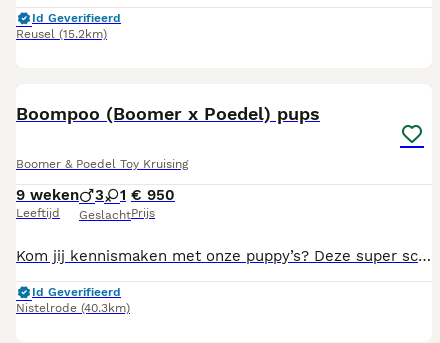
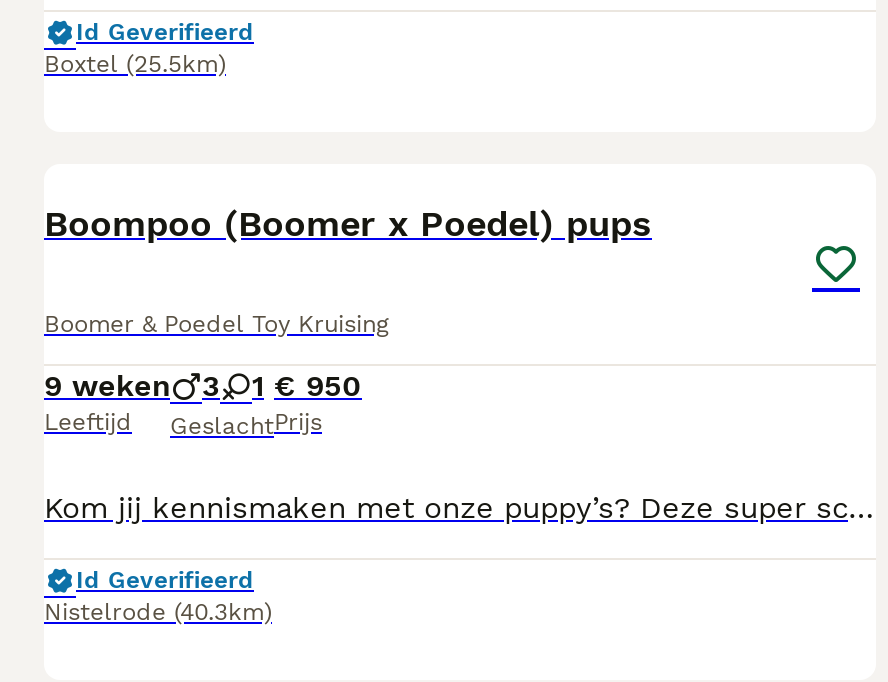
[16,27,107,41] Reusel (15.2km) -> [44,50,226,78] Boxtel (25.5km)

